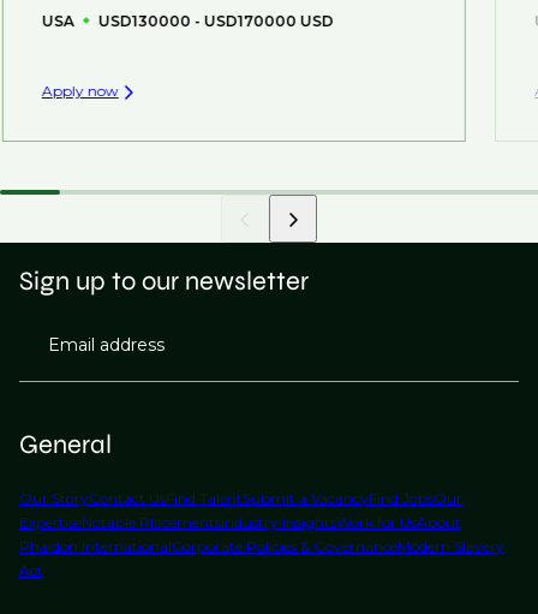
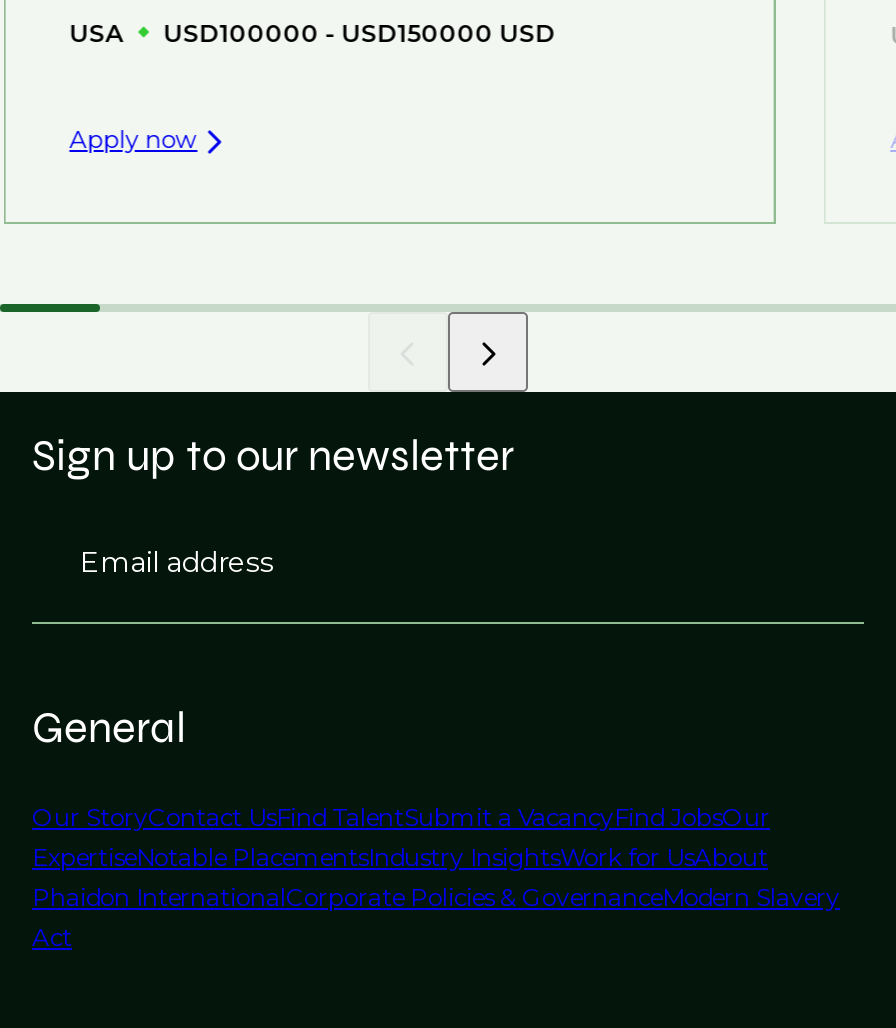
[42,11,333,29] USA USD130000 - USD170000 USD -> [69,17,555,47] USA USD100000 - USD150000 USD

